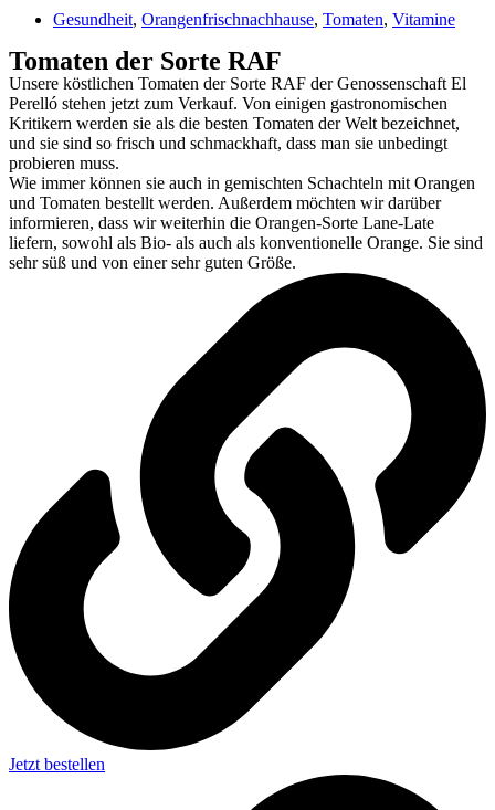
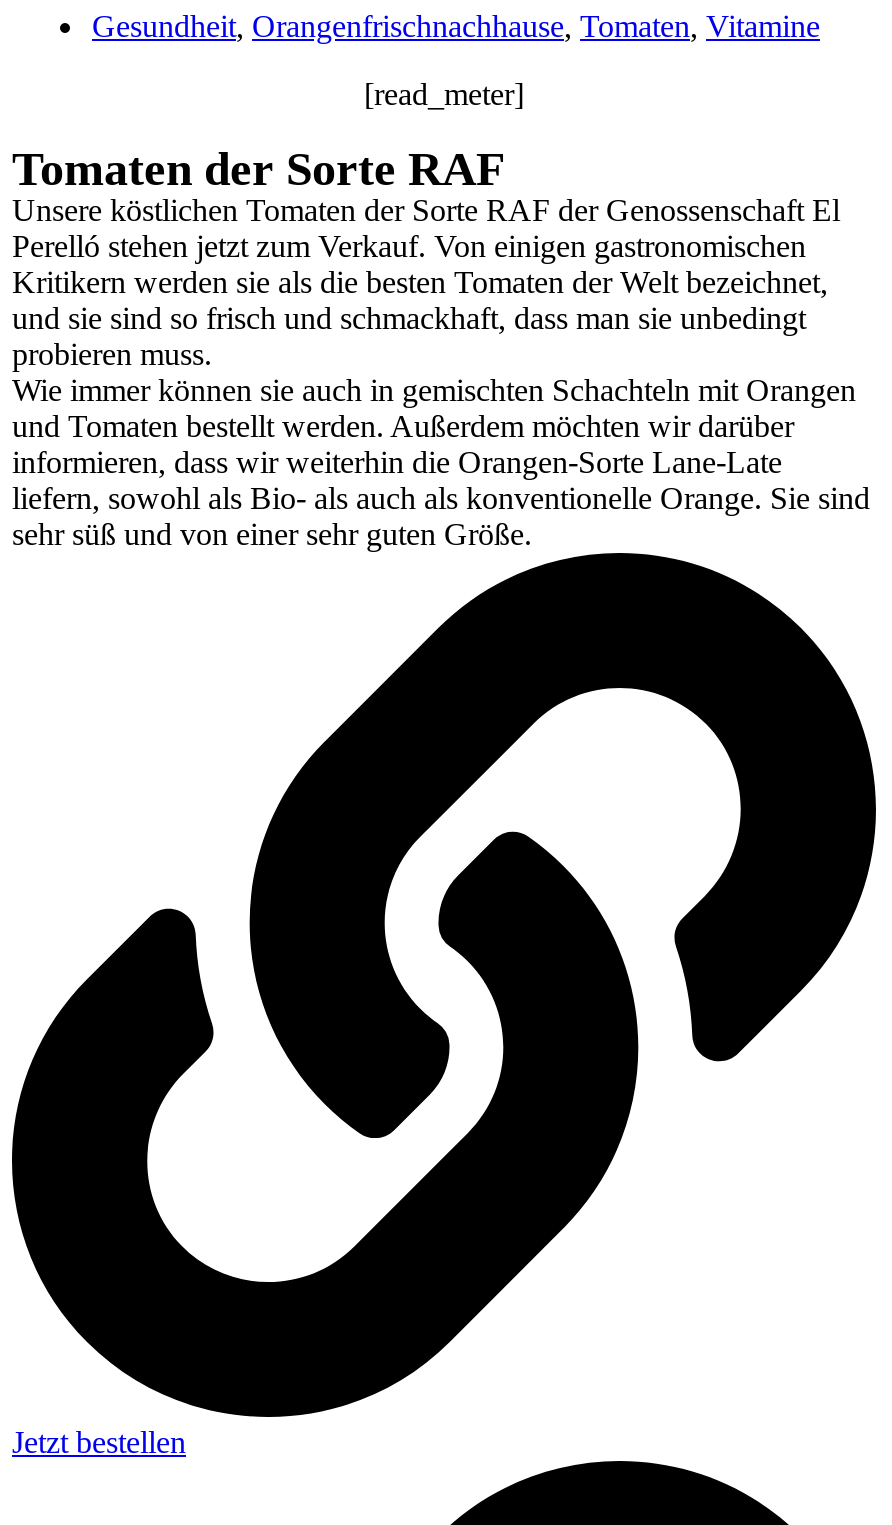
none -> [364,77,524,111] [read_meter]

